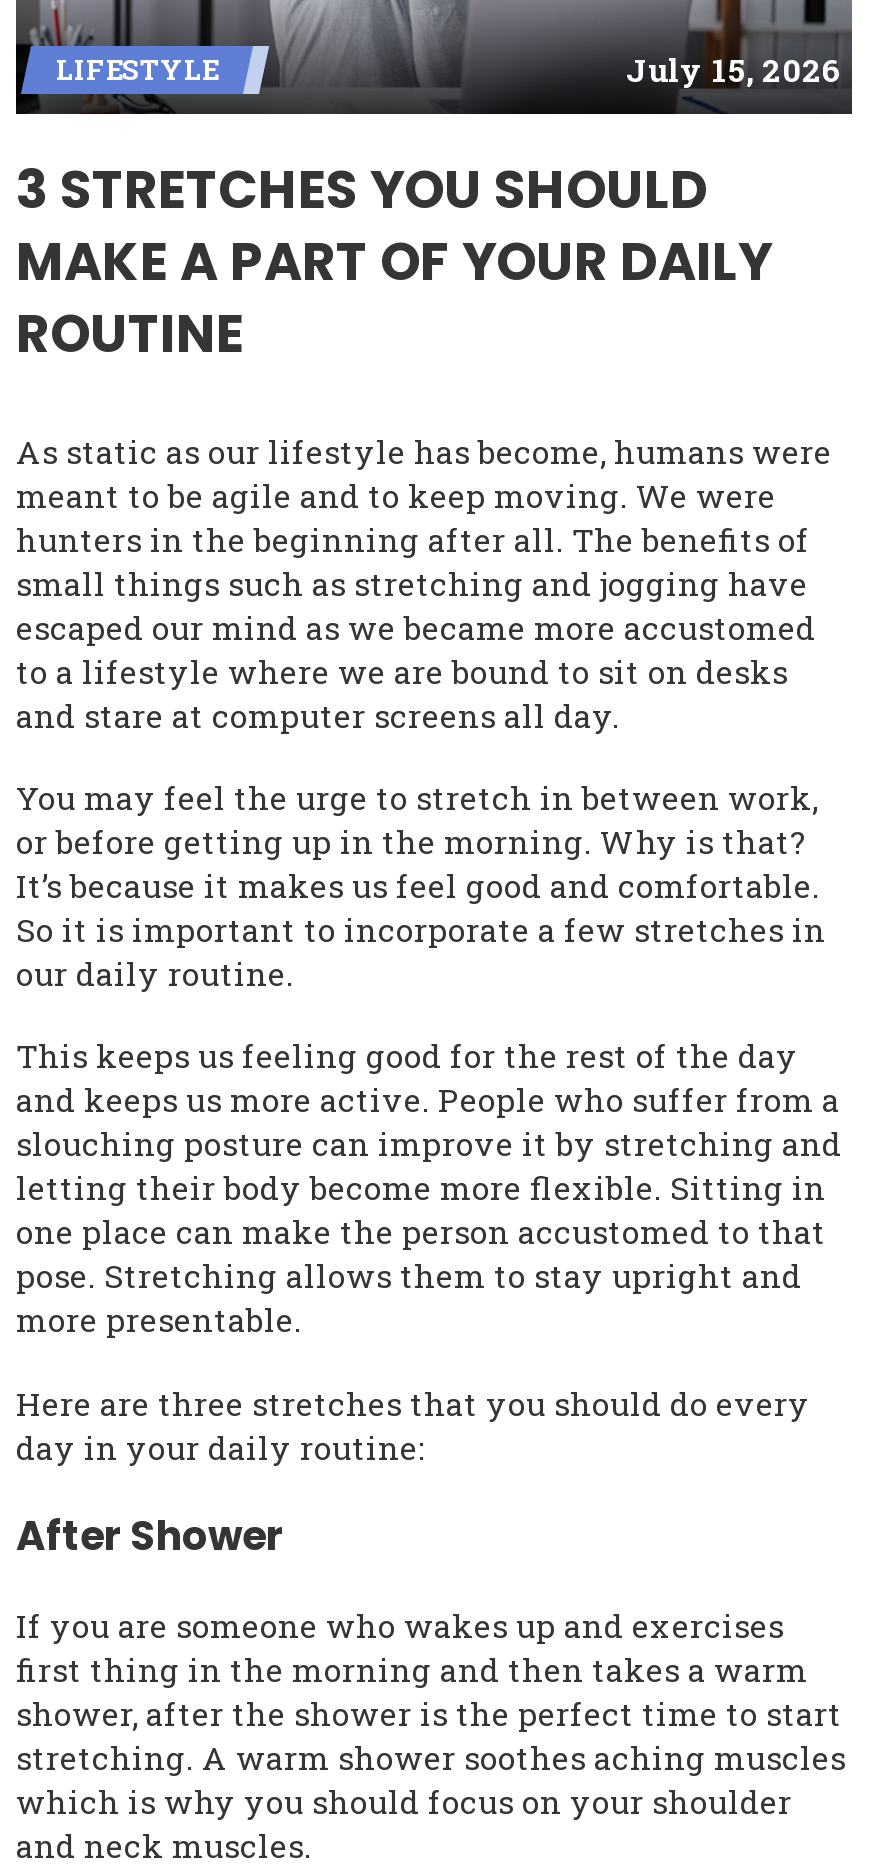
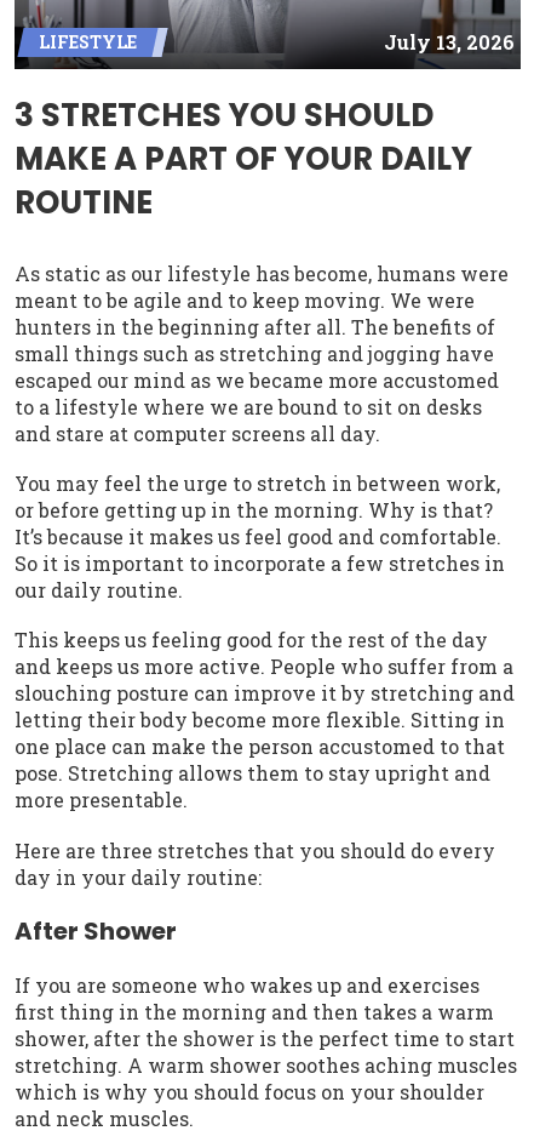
[626,49,842,91] July 15, 2026 -> [384,30,515,55] July 13, 2026

